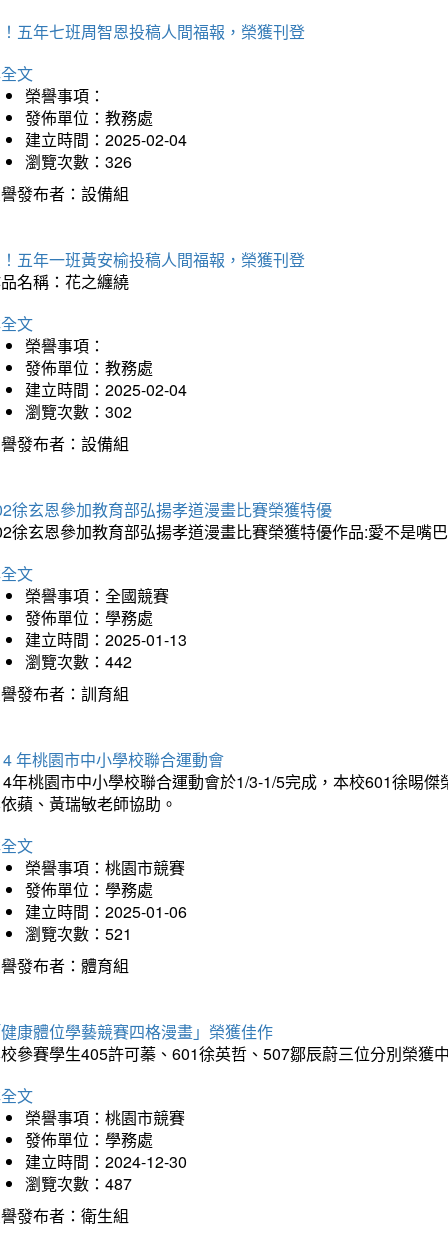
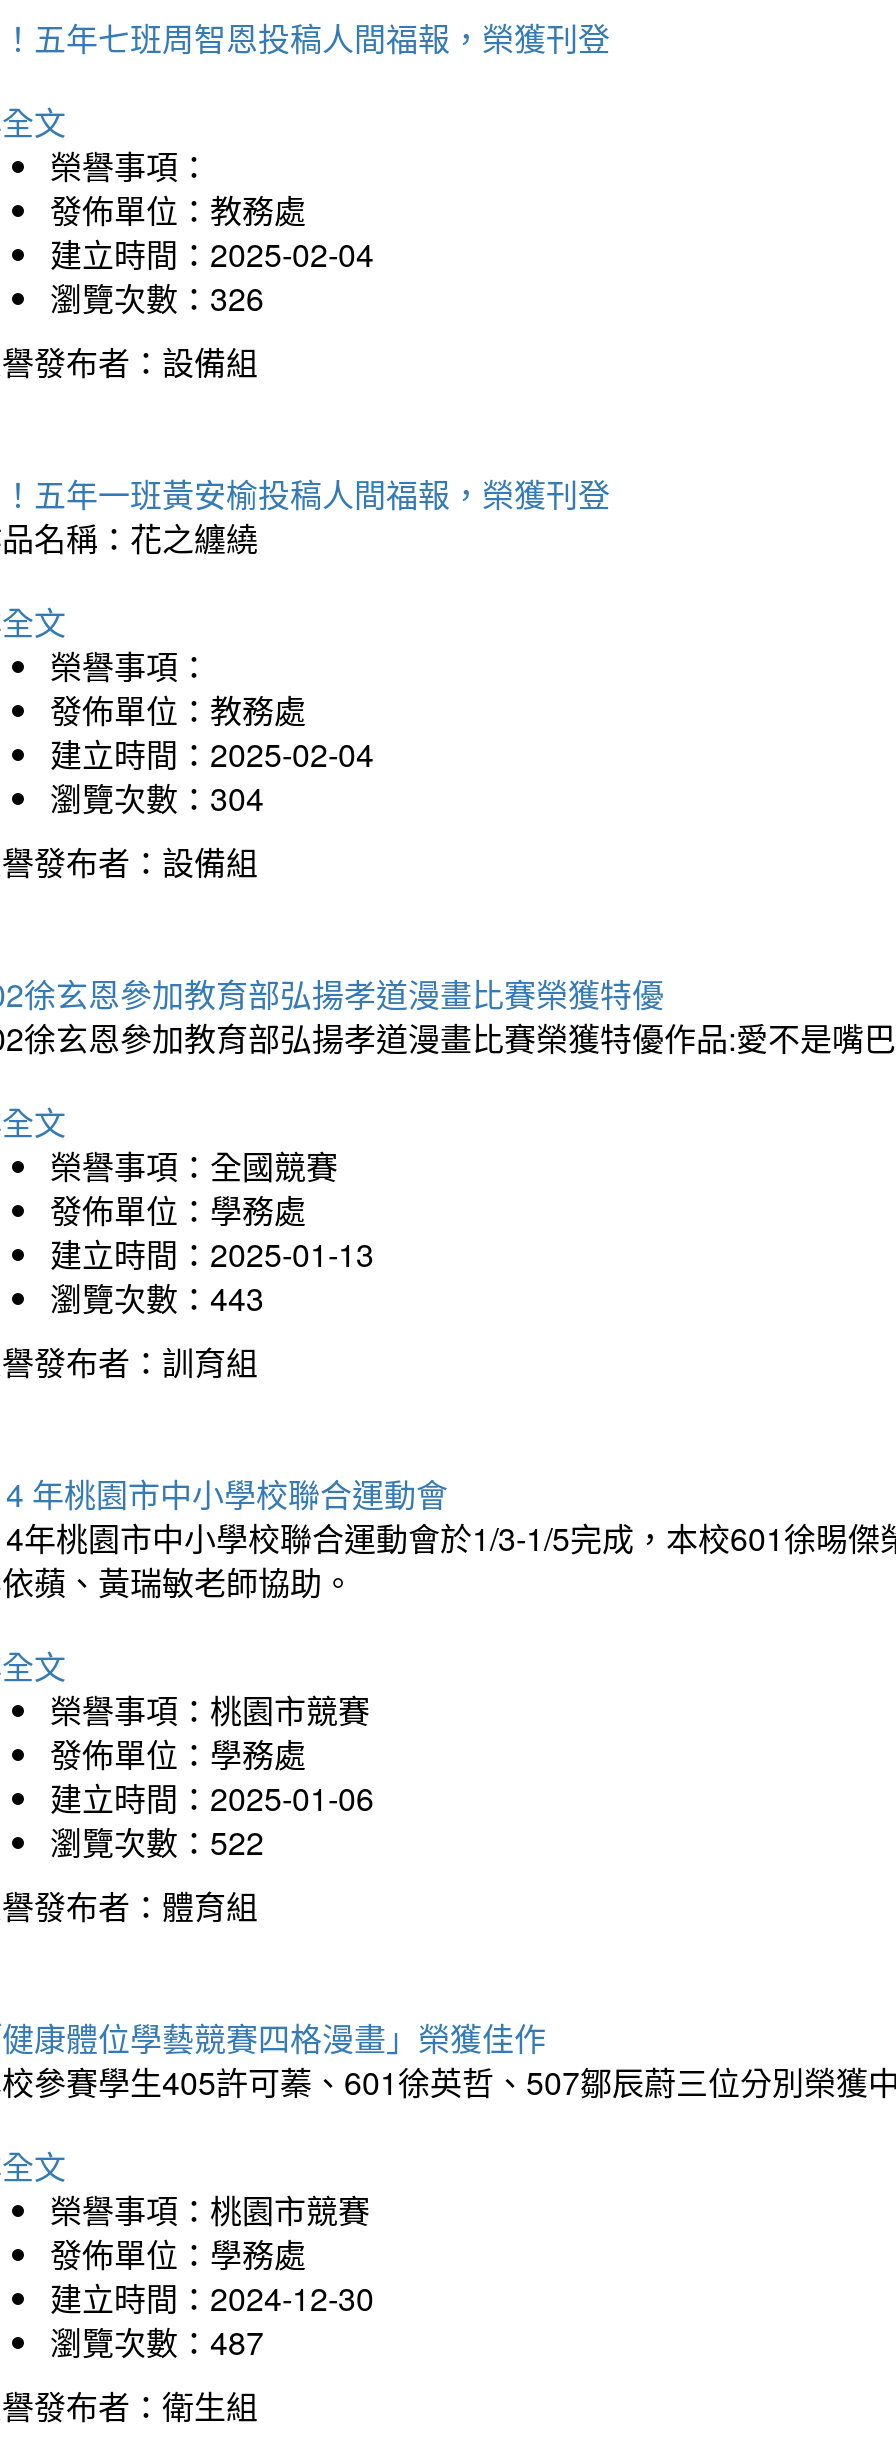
[25,400,132,423] 瀏覽次數：302 -> [50,775,264,821] 瀏覽次數：304
[25,650,132,673] 瀏覽次數：442 -> [50,1275,264,1321] 瀏覽次數：443
[25,922,132,945] 瀏覽次數：521 -> [50,1819,264,1865] 瀏覽次數：522

